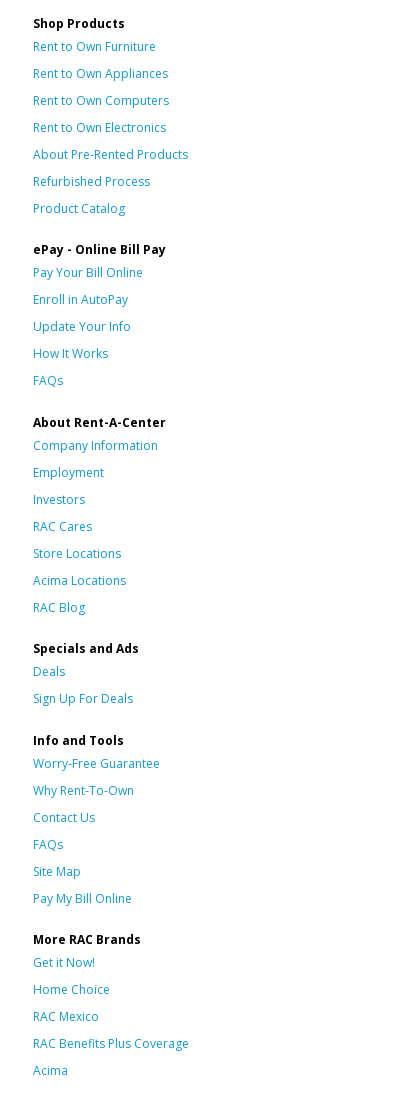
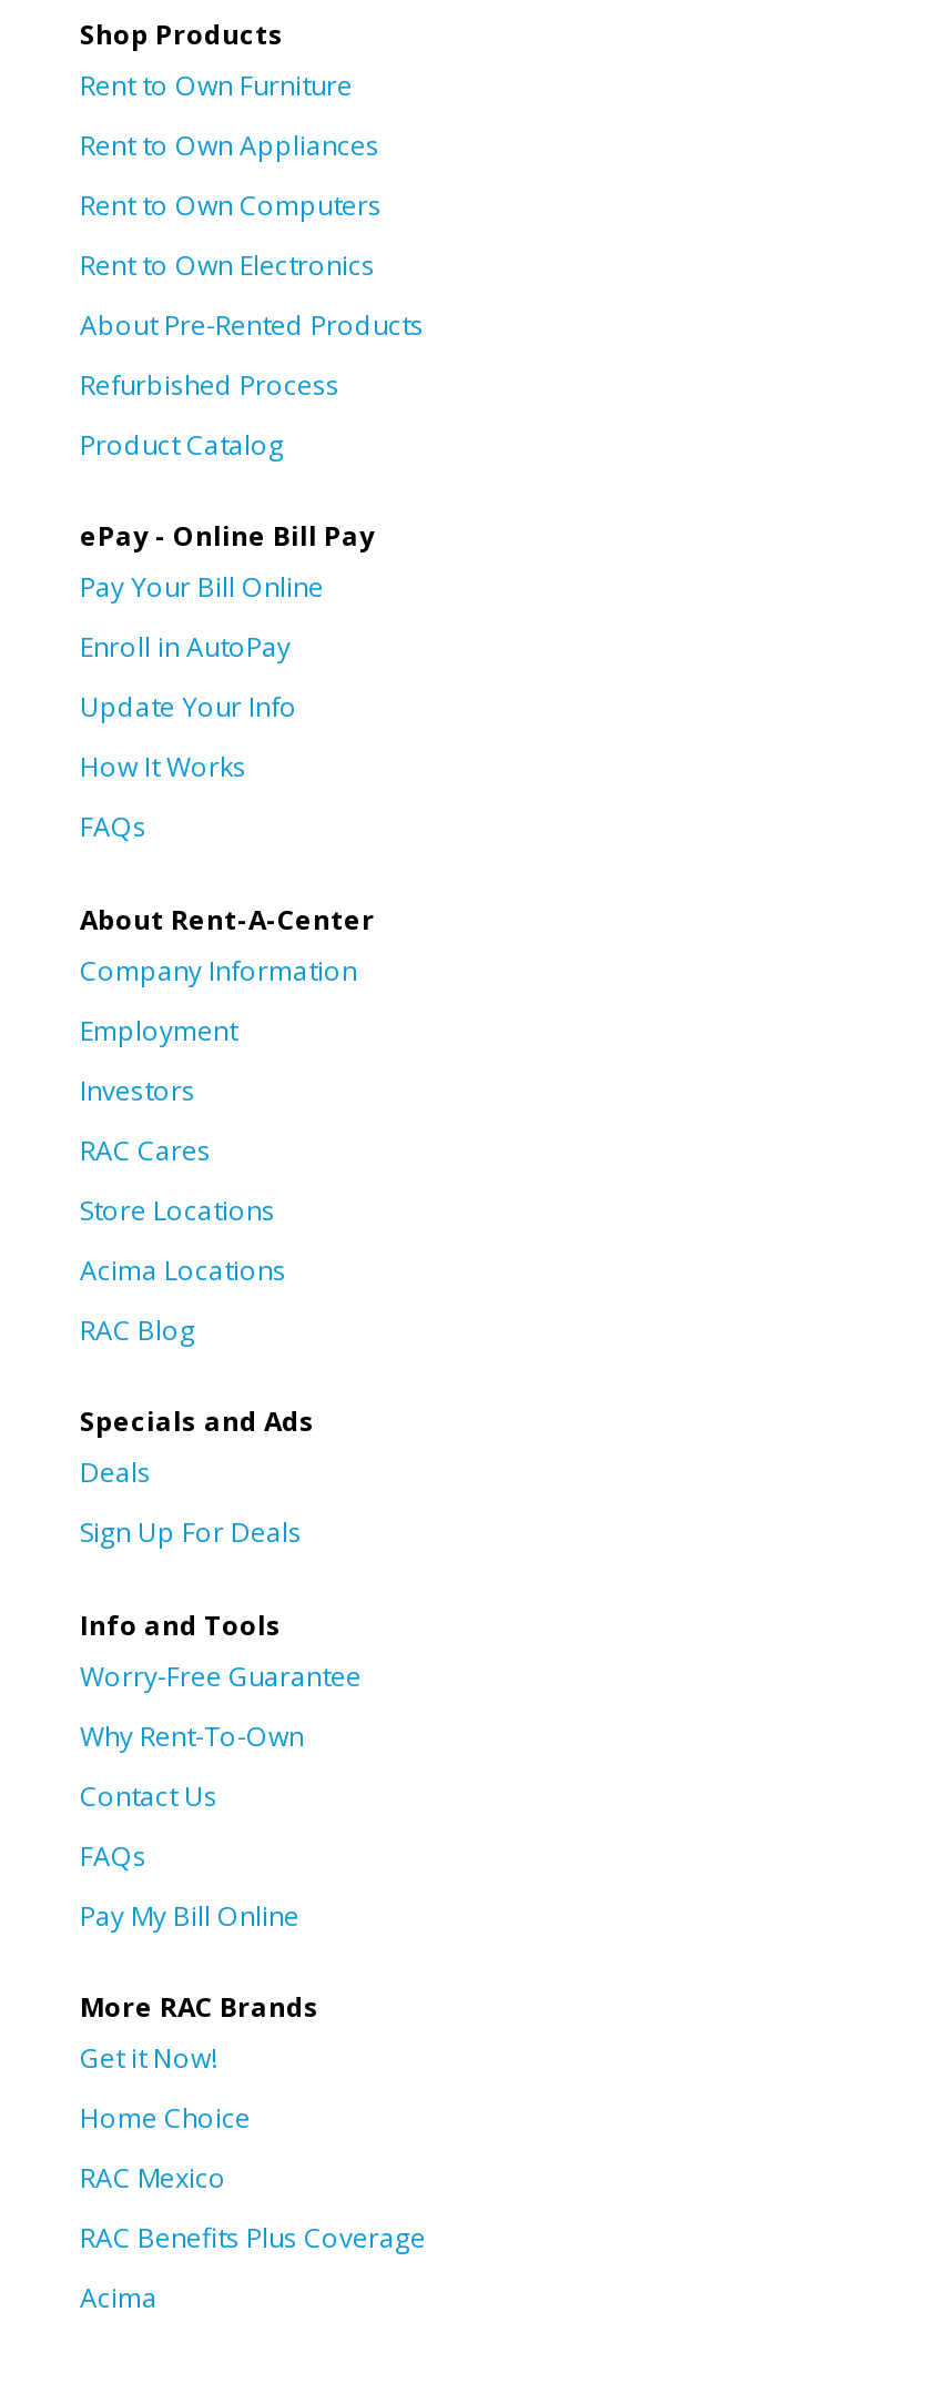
[33,863,81,880] Site Map -> none

